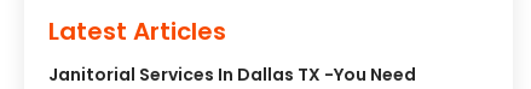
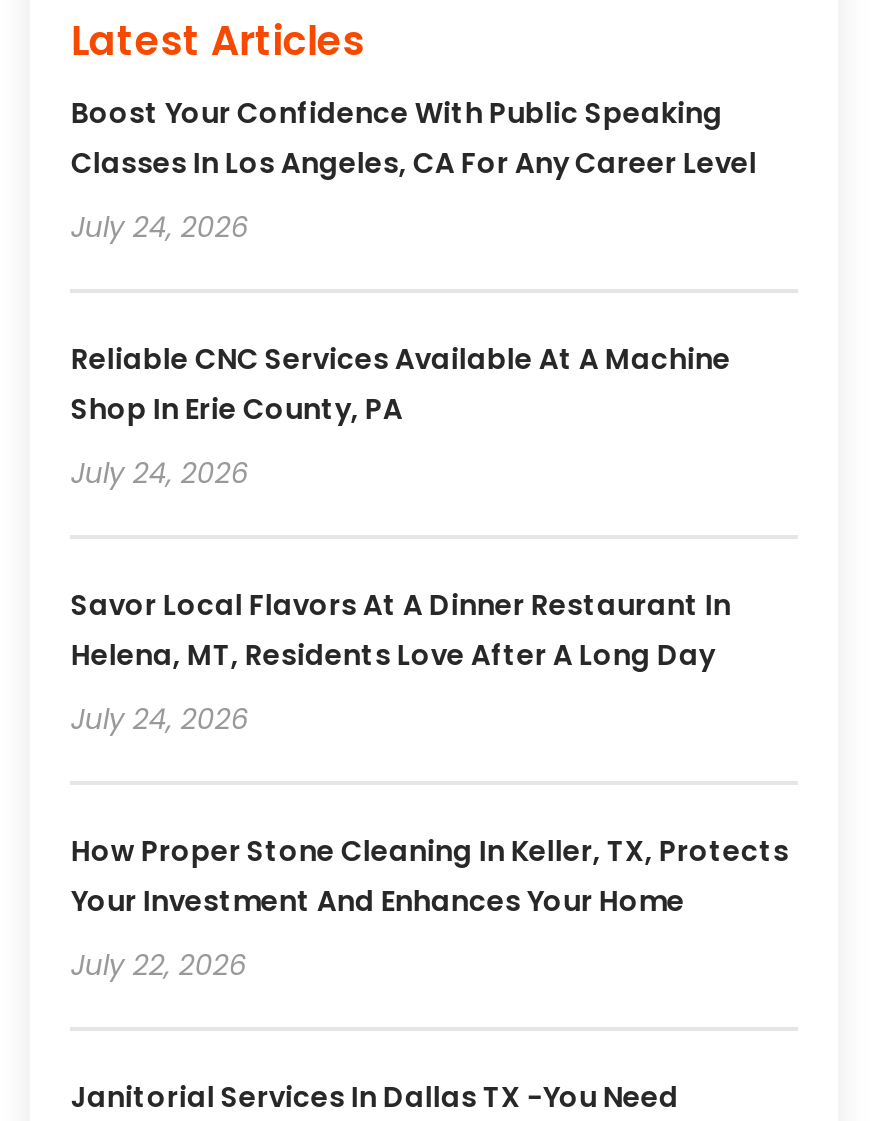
none -> [71,92,789,984] Boost Your Confidence With Public Speaking | Classes In Los Angeles, CA For Any Career Level | July 24, 2026 | Reliable CNC Services Available At A Machine | Shop In Erie County, PA | July 24, 2026 | Savor Local Flavors At A Dinner Restaurant In | Helena, MT, Residents Love After A Long Day | July 24, 2026 | How Proper Stone Cleaning In Keller, TX, Protects | Your Investment And Enhances Your Home | July 22, 2026

